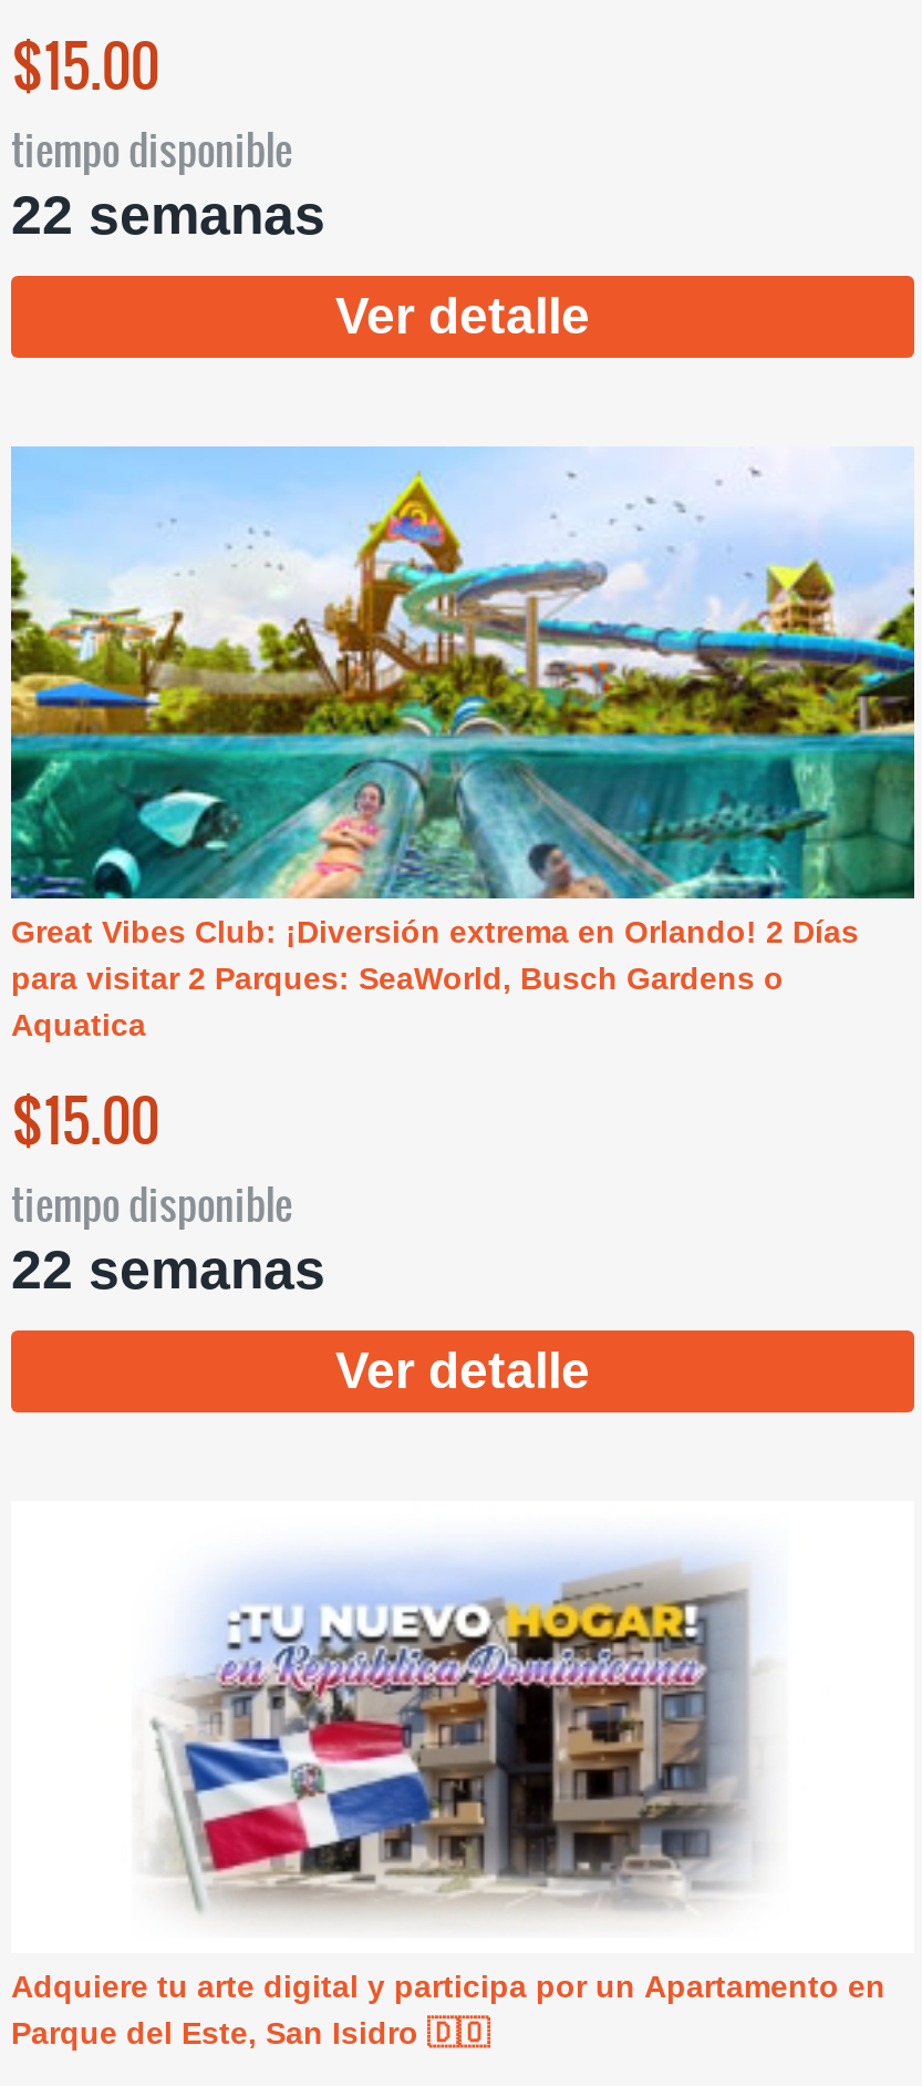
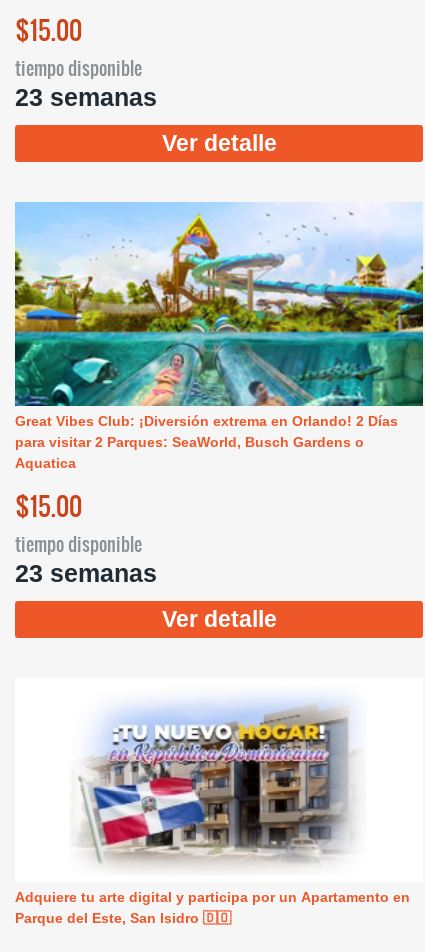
[11,184,325,246] 22 semanas -> [15,83,157,111] 23 semanas
[11,1238,325,1300] 22 semanas -> [15,559,157,587] 23 semanas

